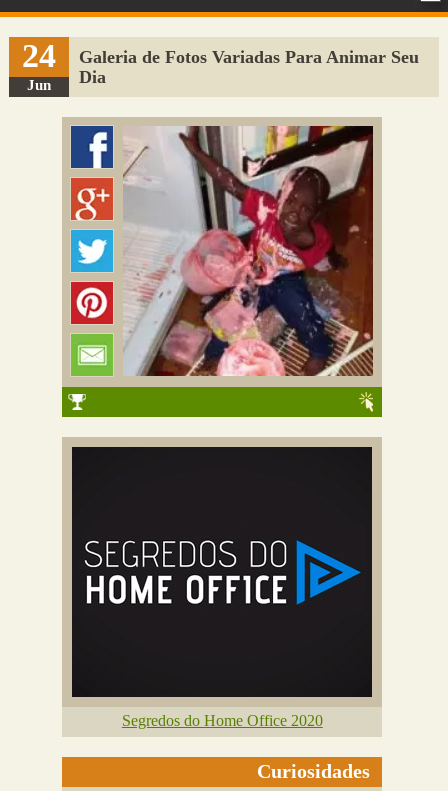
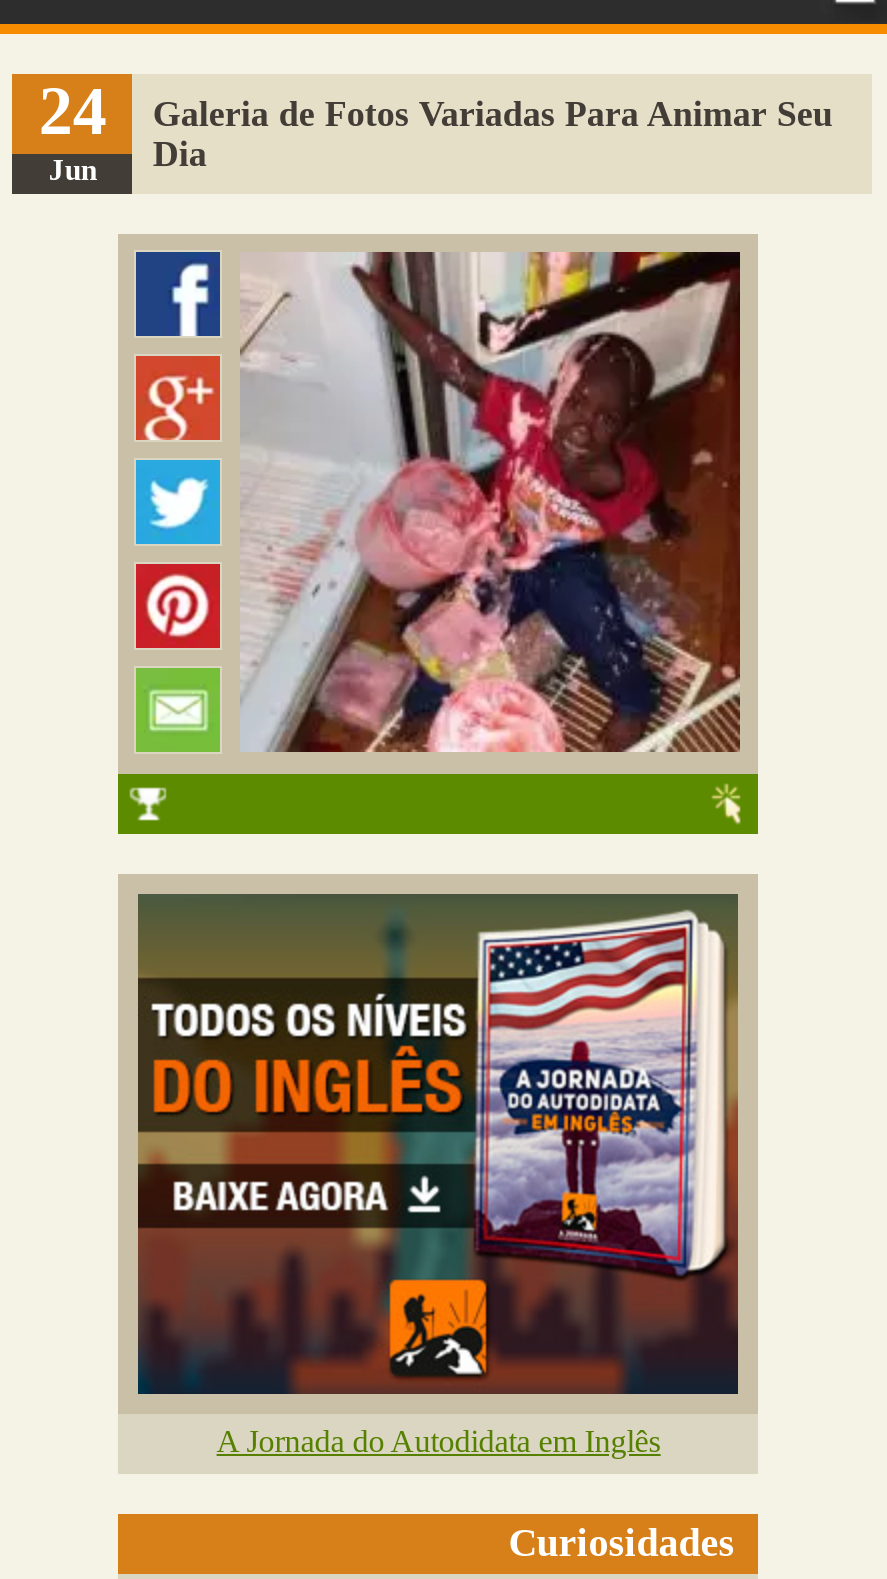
[72,448,373,729] [image] | Segredos do Home Office 2020 -> [138,894,740,1458] [image] | A Jornada do Autodidata em Inglês

